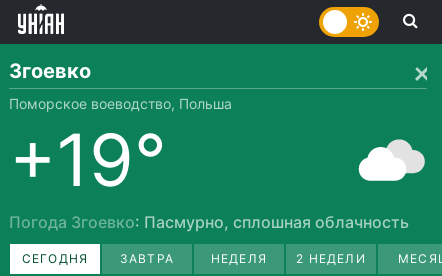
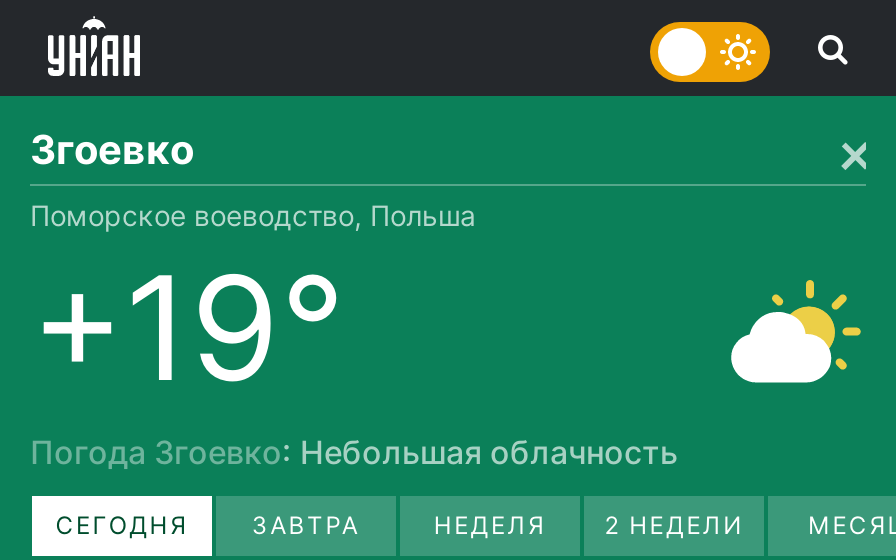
[358,136,426,187] [image] -> [730,278,862,384] [image]
[9,212,409,232] Погода Згоевко: Пасмурно, сплошная облачность -> [30,432,678,472] Погода Згоевко: Небольшая облачность

